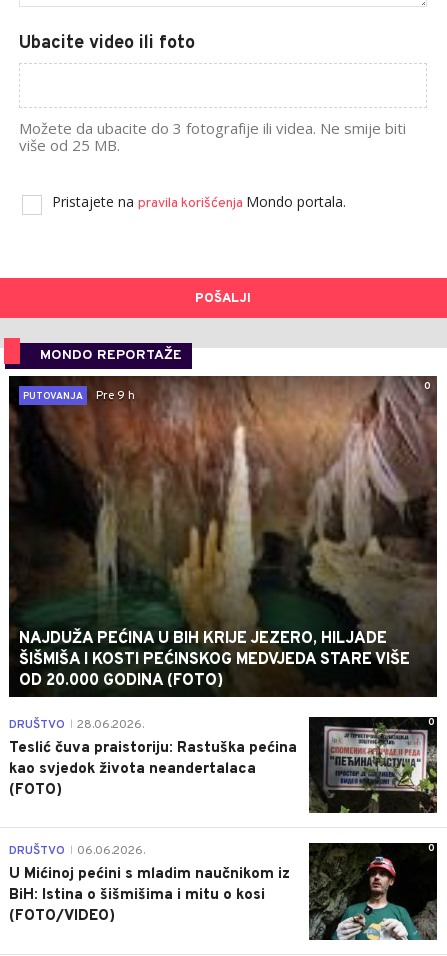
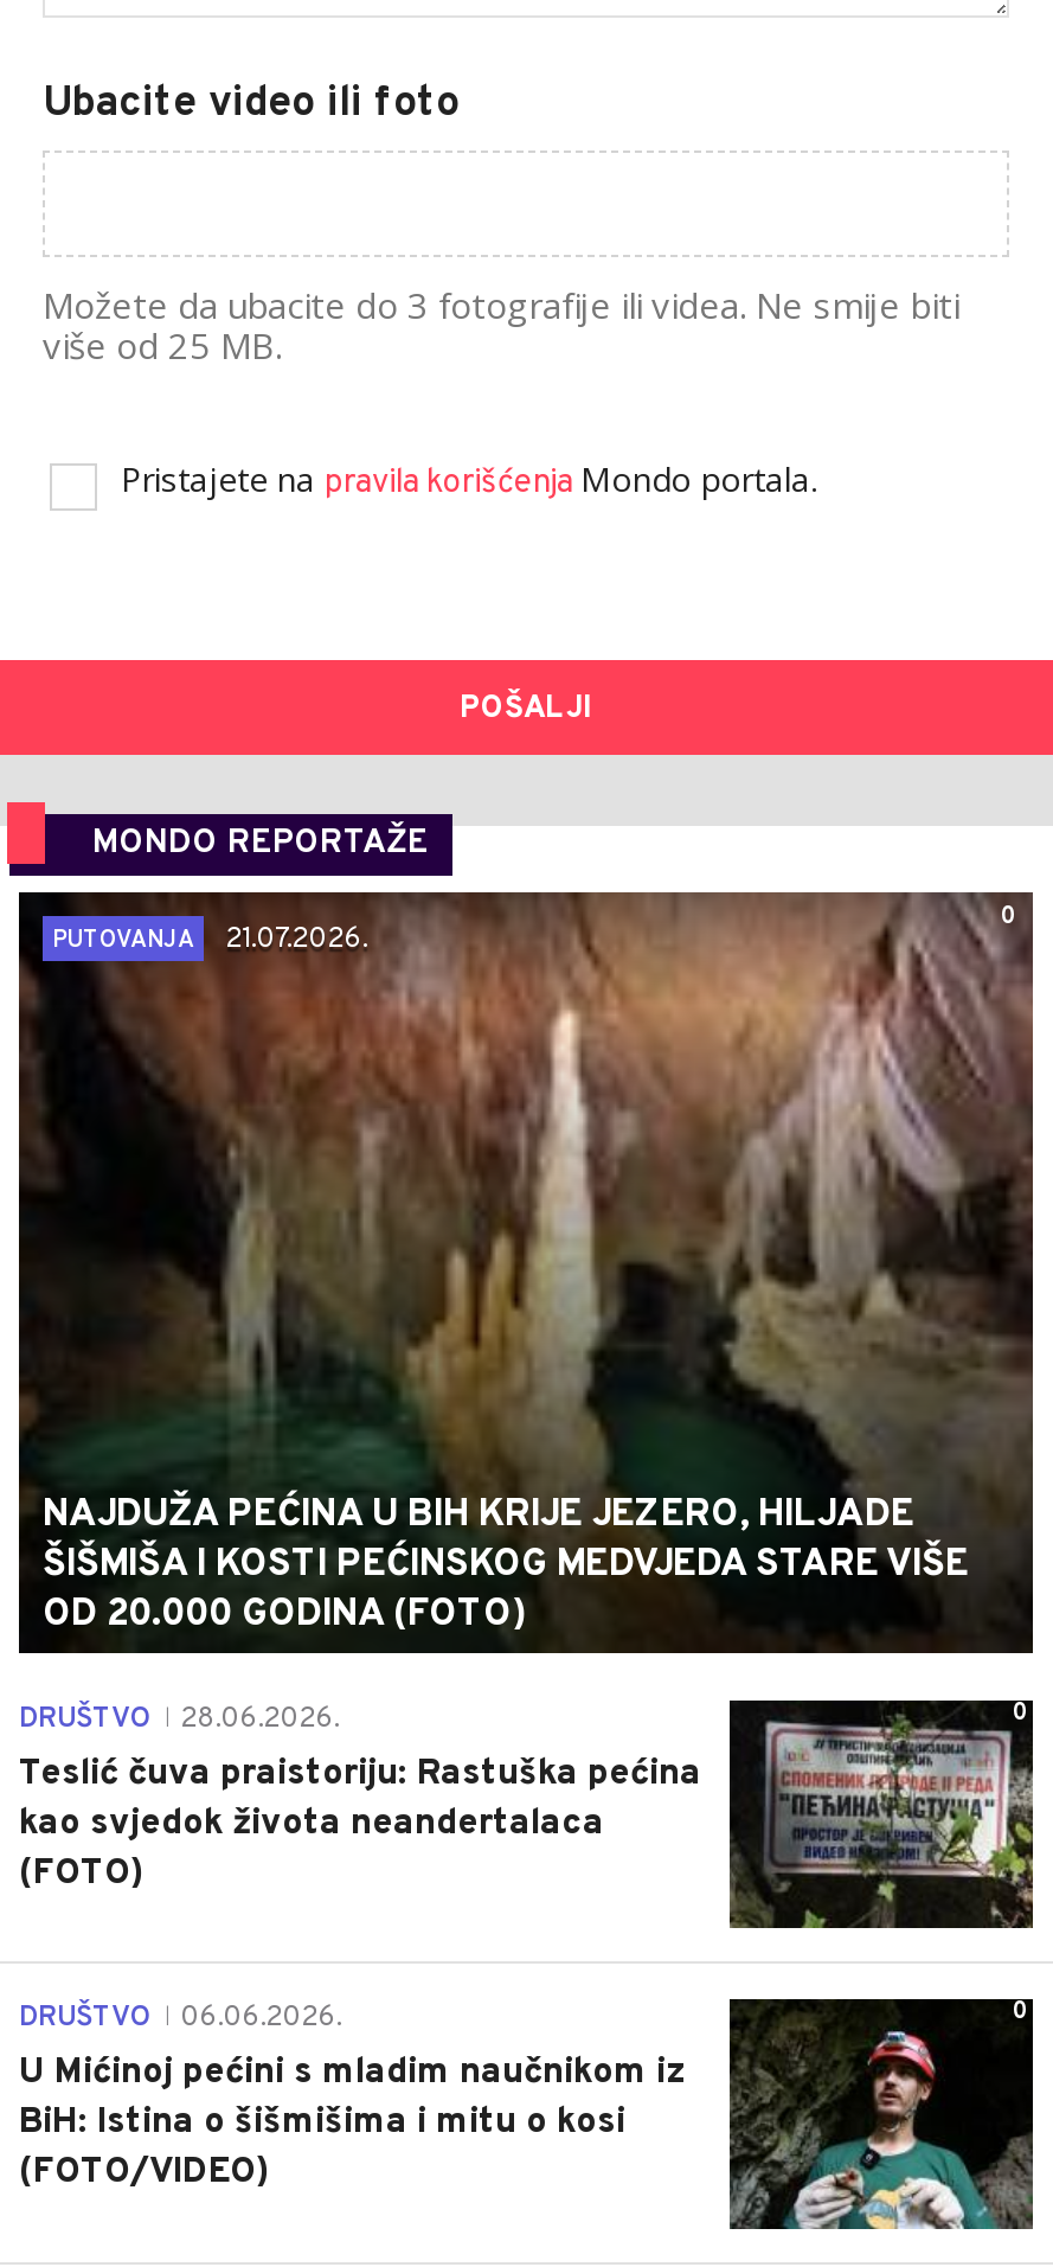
[23,388,135,404] PUTOVANJA Pre 9 h -> [52,920,367,958] PUTOVANJA 21.07.2026.

